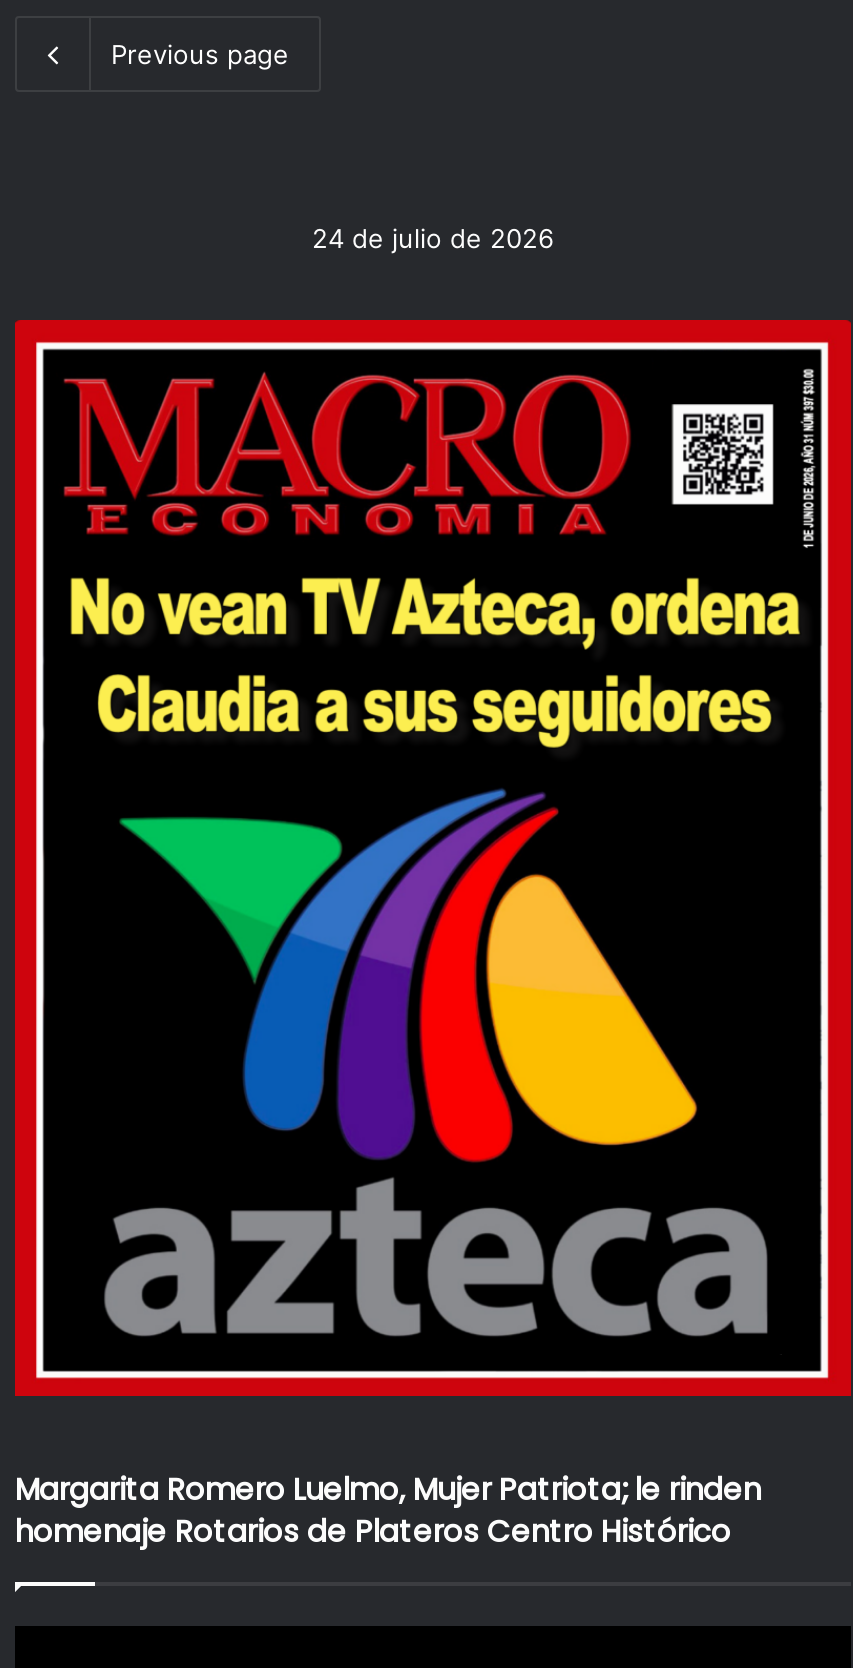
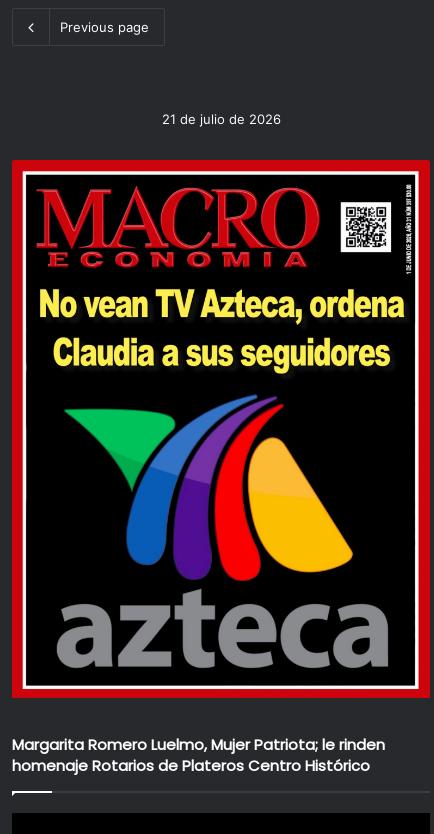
[312,223,554,255] 24 de julio de 2026 -> [161,111,280,127] 21 de julio de 2026

